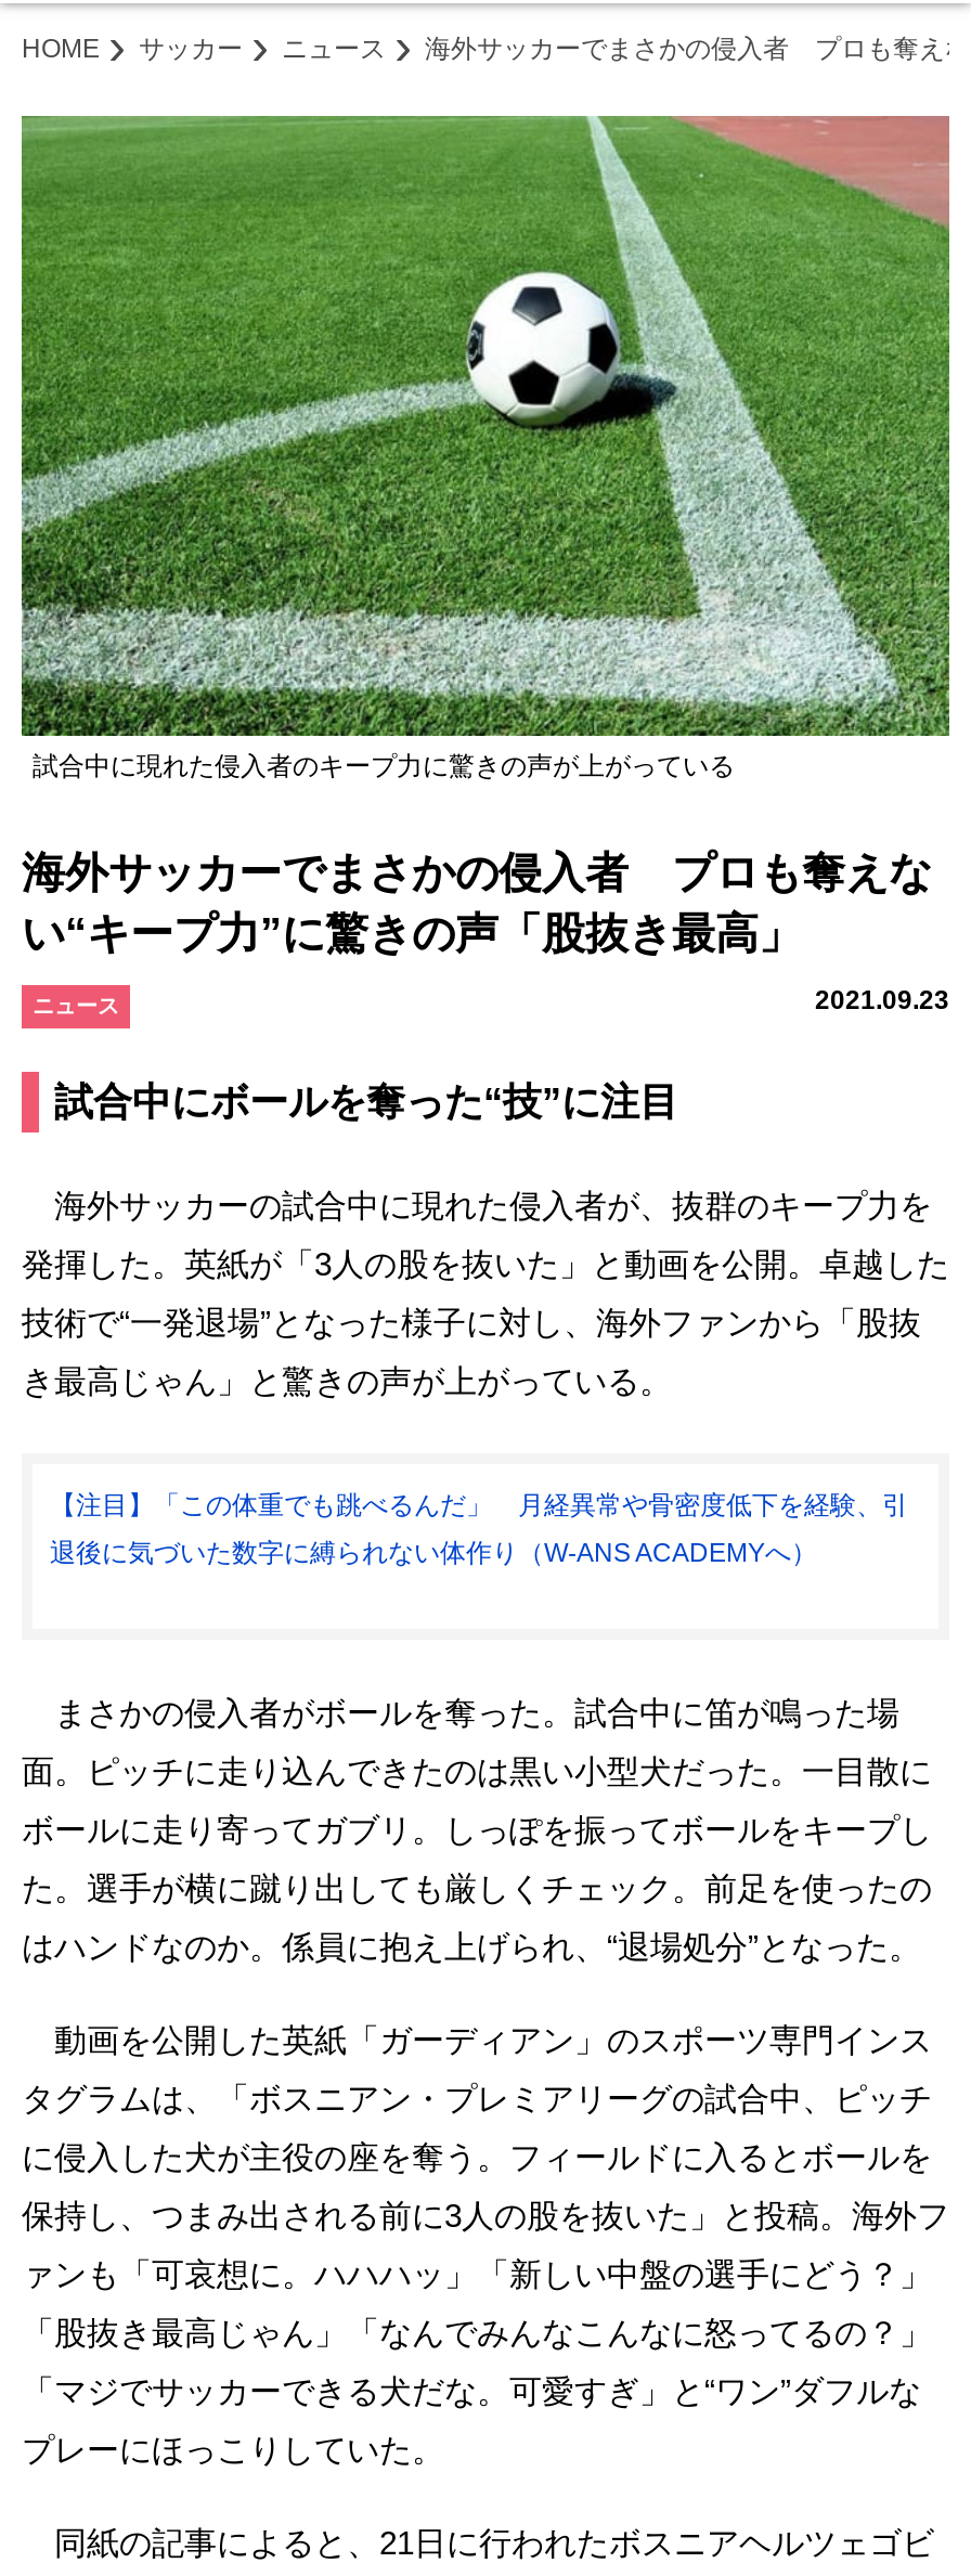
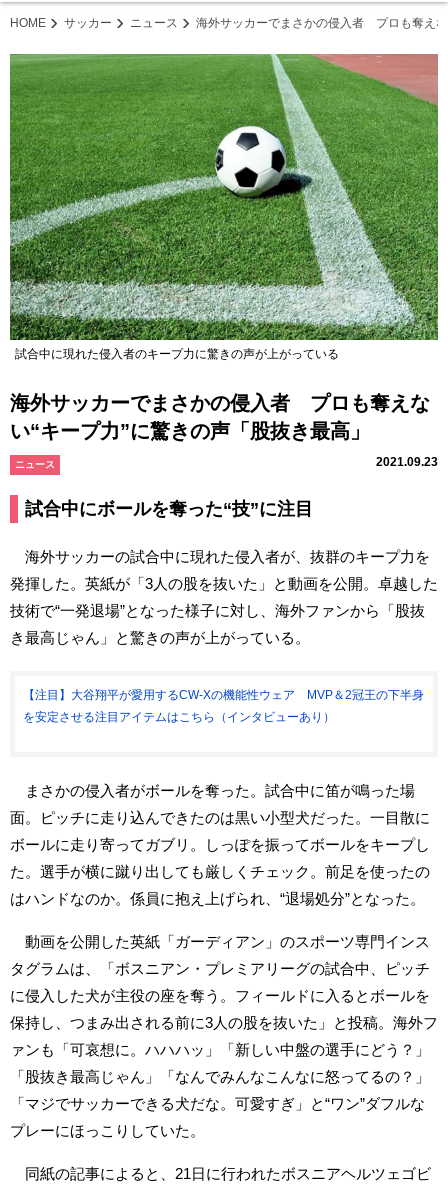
[50,1489,908,1519] 【注目】「この体重でも跳べるんだ」 月経異常や骨密度低下を経験、引 -> [23,687,424,701] 【注目】大谷翔平が愛用するCW-Xの機能性ウェア MVP＆2冠王の下半身
[50,1537,817,1567] 退後に気づいた数字に縛られない体作り（W-ANS ACADEMYへ） -> [23,709,335,723] を安定させる注目アイテムはこちら（インタビューあり）

